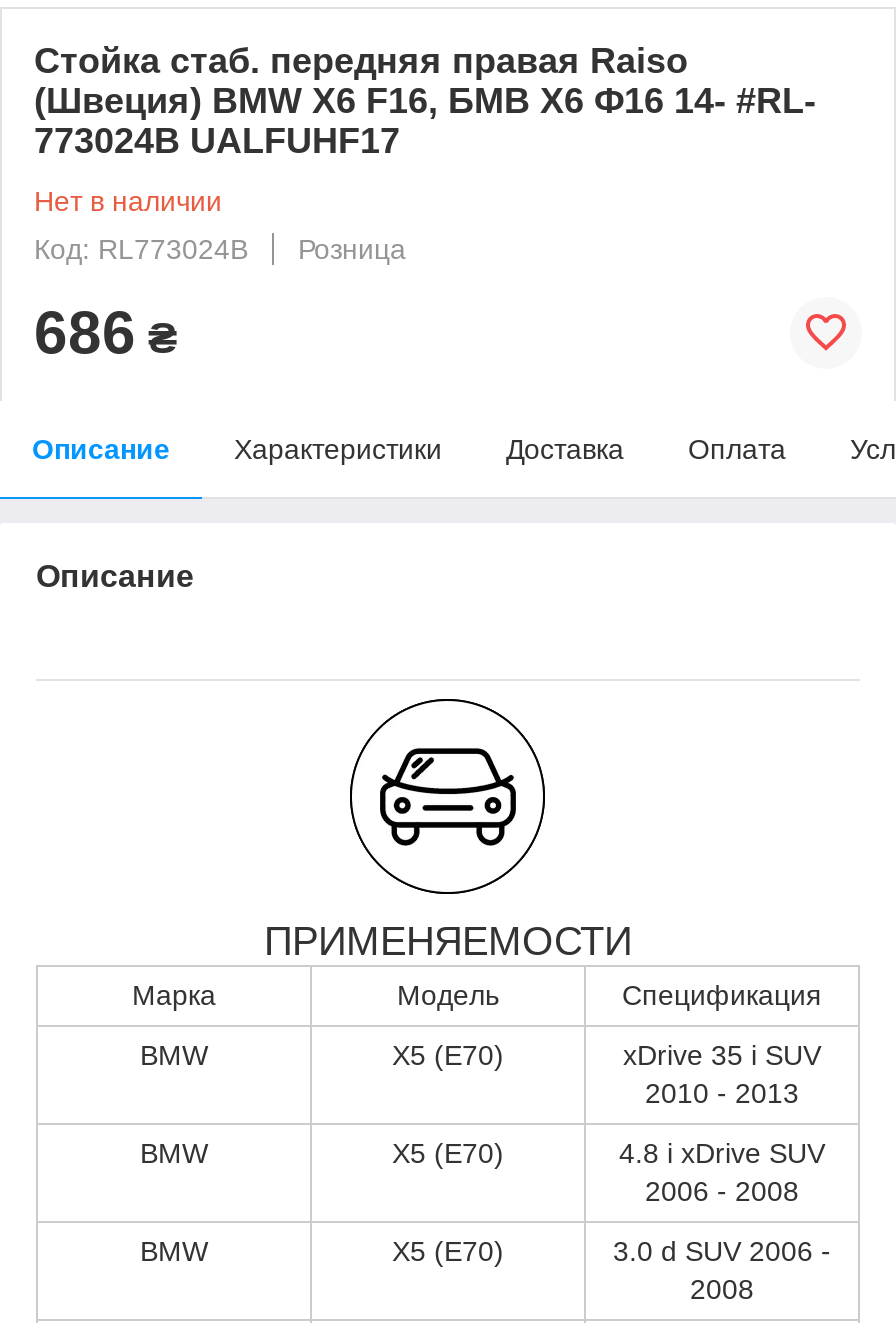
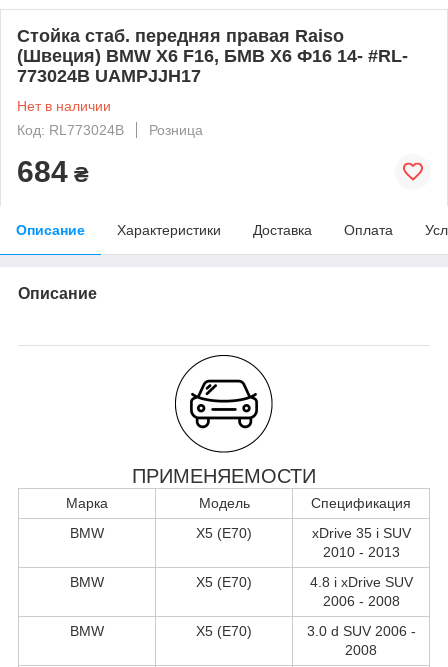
[34,121,400,161] 773024B UALFUHF17 -> [17,66,201,86] 773024B UAMPJJH17
[34,299,178,365] 686 ₴ -> [17,155,89,188] 684 ₴

